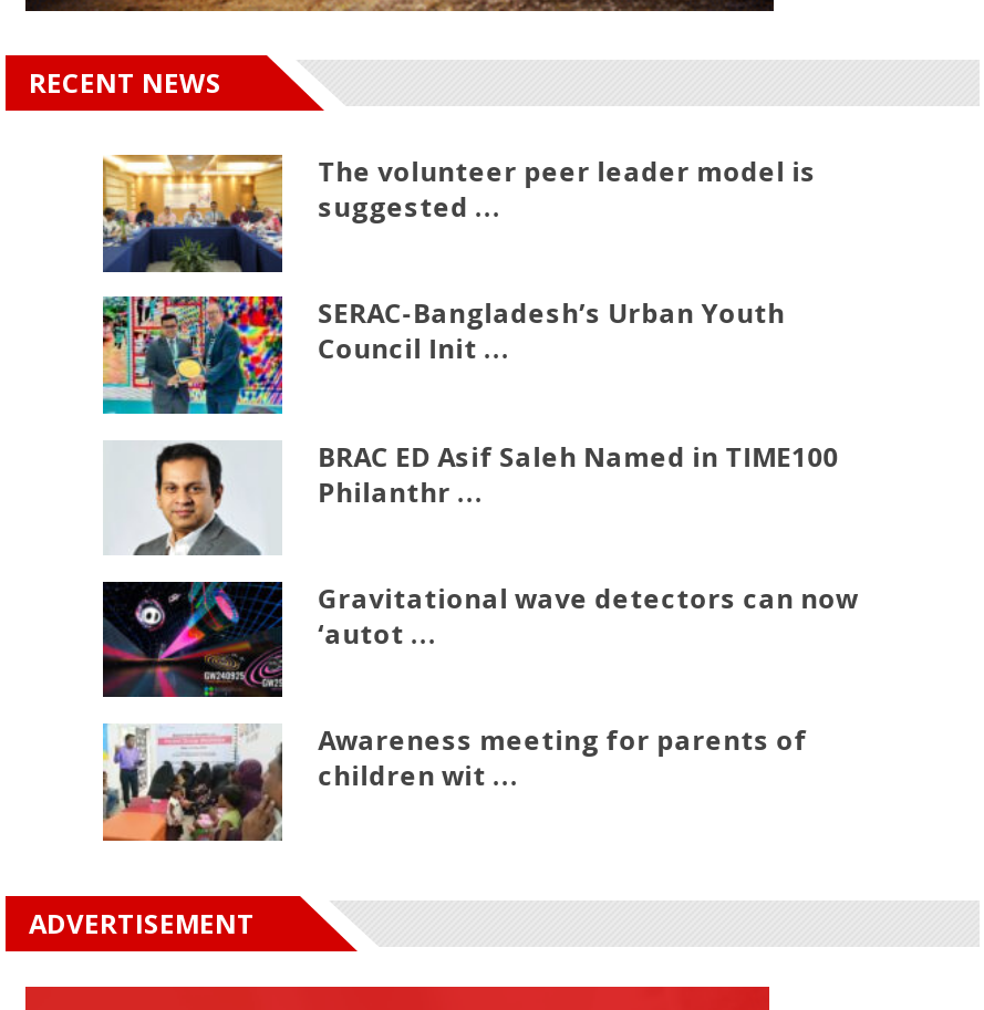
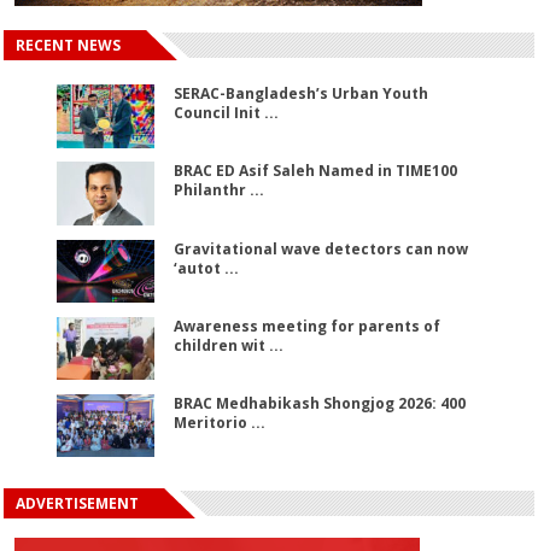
[101,153,816,274] [image] | The volunteer peer leader model is | suggested ... -> none
moved [123,295,858,794] -> [68,83,468,355]: [image] | SERAC-Bangladesh’s Urban Youth | Council Init ... | ... | Awareness meeting for parents of | children wit ...
none -> [55,393,466,458] [image] | BRAC Medhabikash Shongjog 2026: 400 | Meritorio ...

